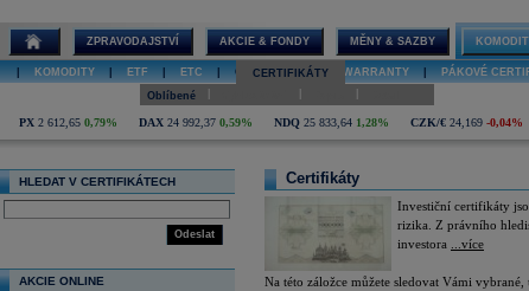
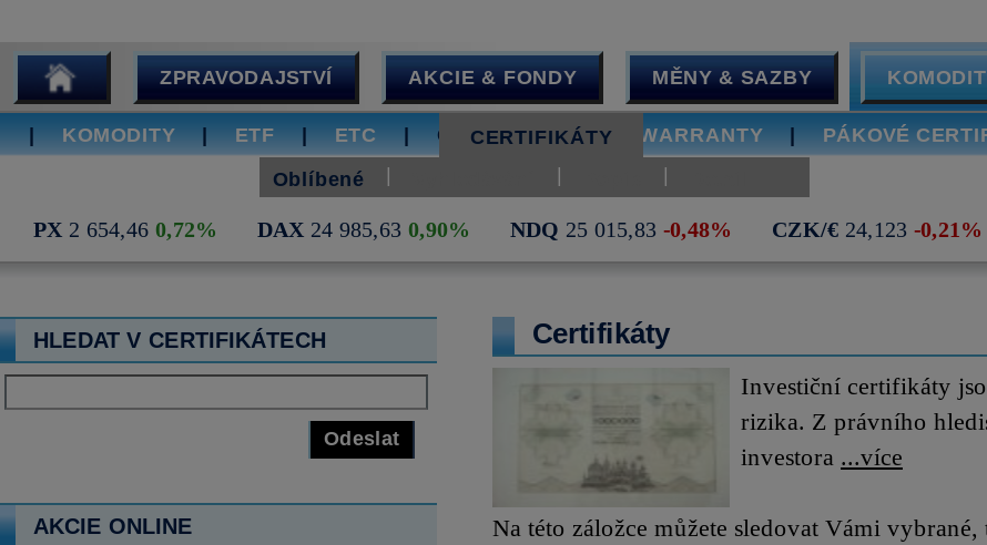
[19,116,117,129] PX 2 612,65 0,79% -> [33,217,217,241] PX 2 654,46 0,72%
[139,116,253,129] DAX 24 992,37 0,59% -> [257,217,470,241] DAX 24 985,63 0,90%
[274,116,389,129] NDQ 25 833,64 1,28% -> [510,217,732,241] NDQ 25 015,83 -0,48%
[410,116,523,129] CZK/€ 24,169 -0,04% -> [772,217,983,241] CZK/€ 24,123 -0,21%

